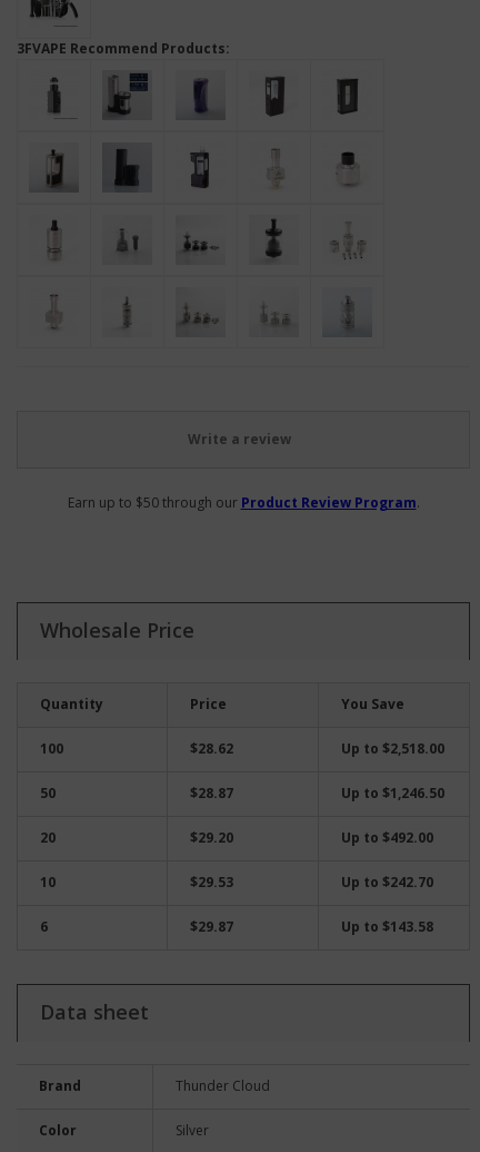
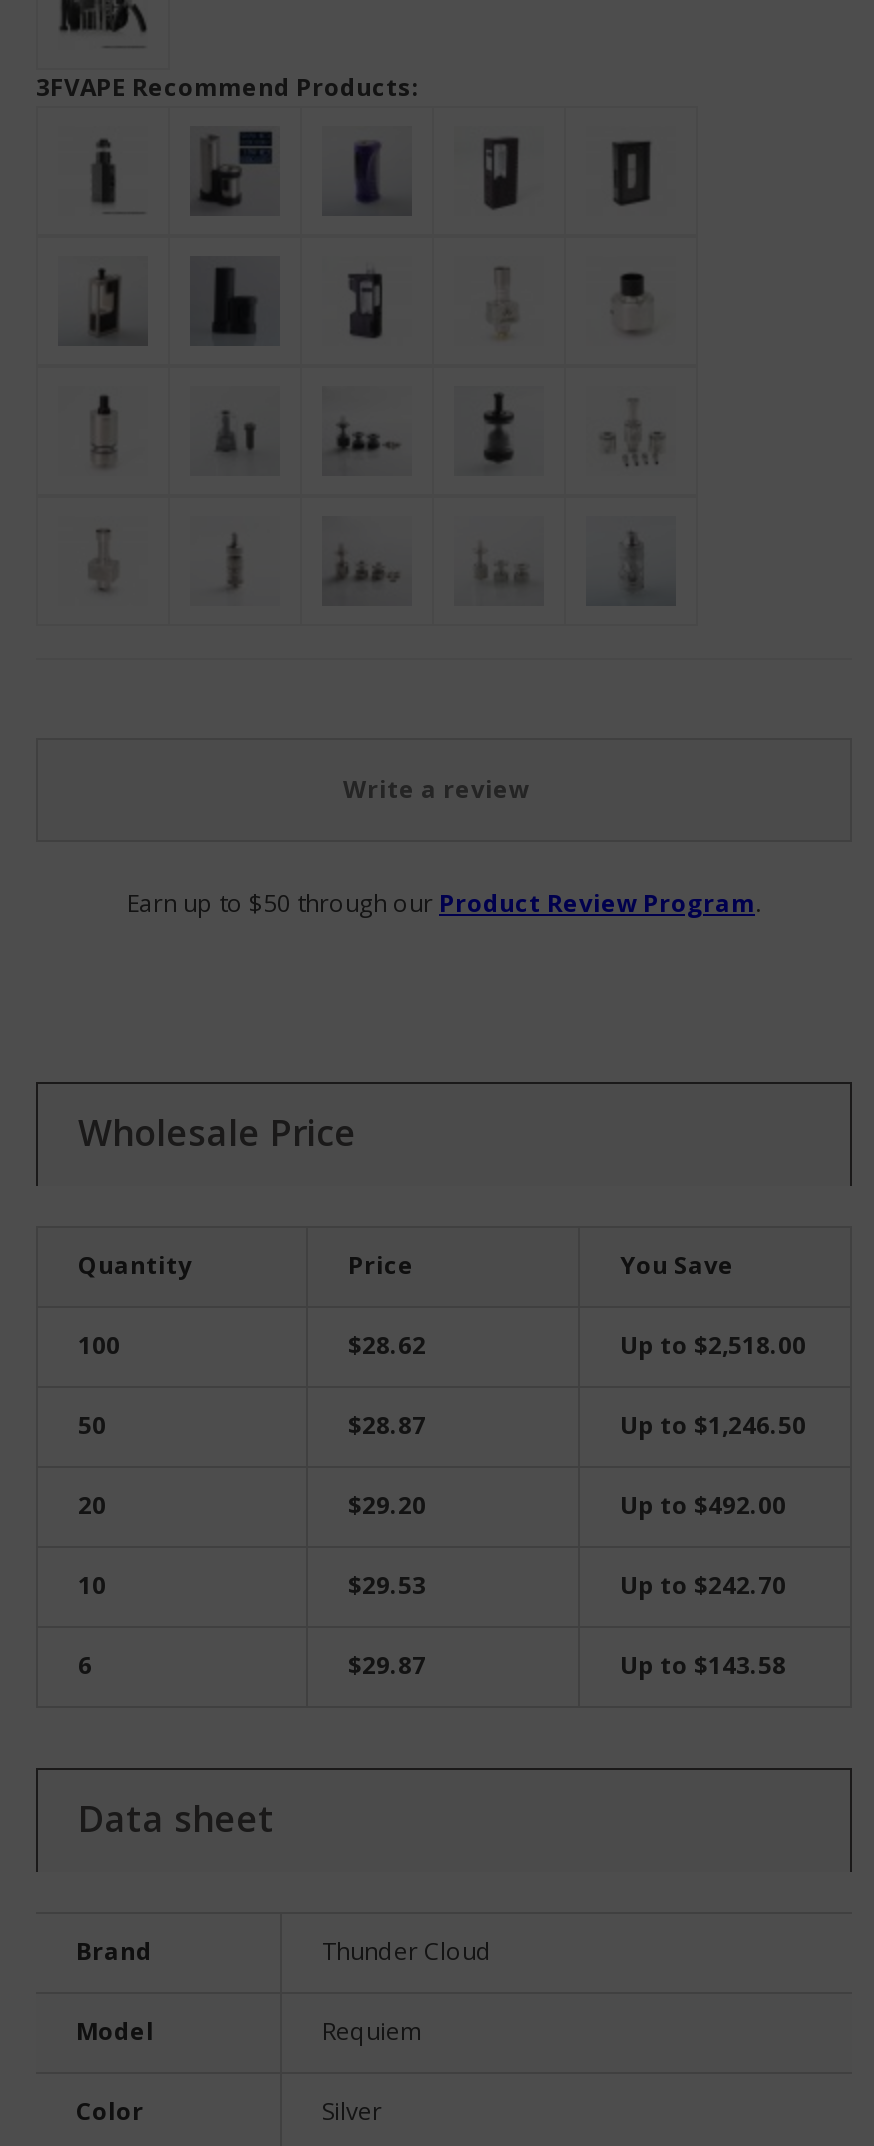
none -> [76,2013,422,2047] Model | Requiem

